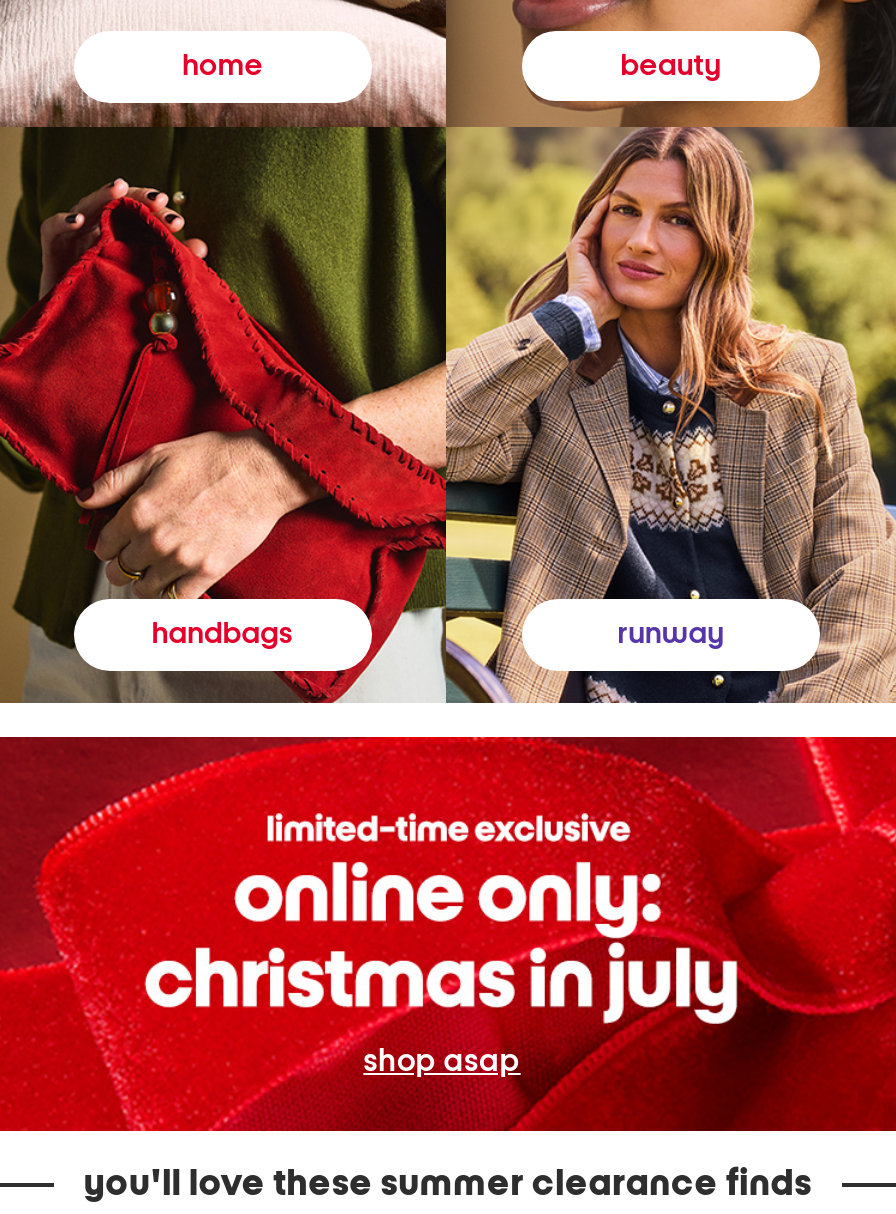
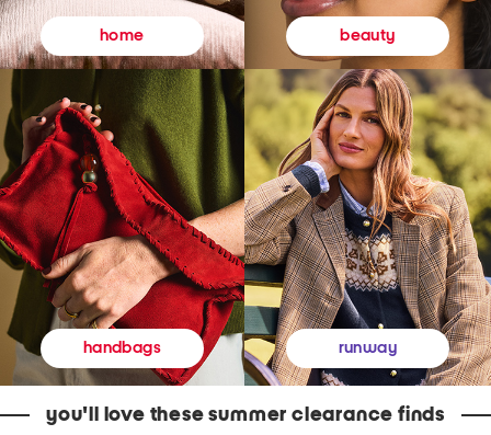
[6,734,890,1132] [image] | shop asap -> none

